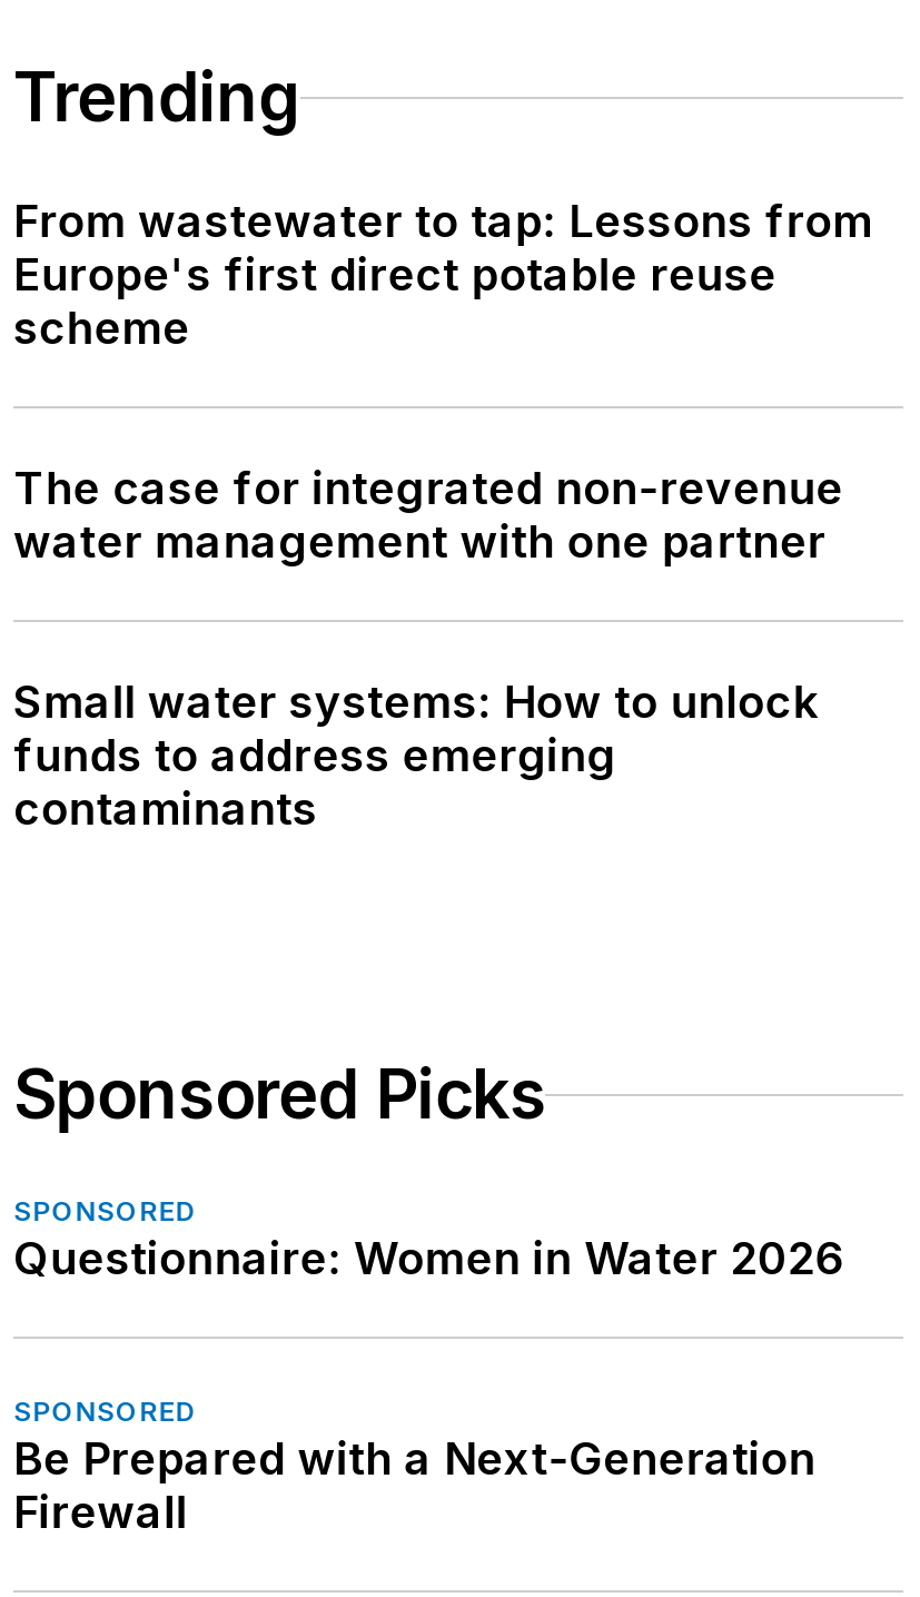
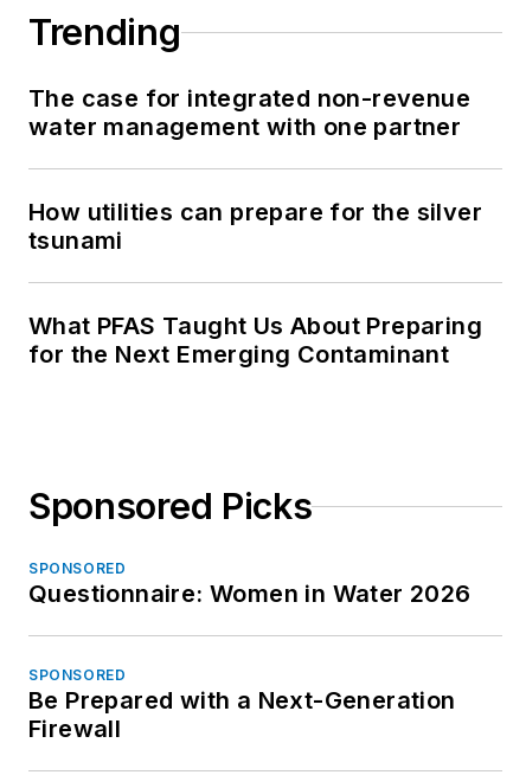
[13,195,873,356] From wastewater to tap: Lessons from | Europe's first direct potable reuse | scheme -> none
moved [13,463,843,569] -> [28,84,470,141]: The case for integrated non-revenue | water management with one partner
[13,676,818,836] Small water systems: How to unlock | funds to address emerging | contaminants -> [28,198,482,369] How utilities can prepare for the silver | tsunami | What PFAS Taught Us About Preparing | for the Next Emerging Contaminant

